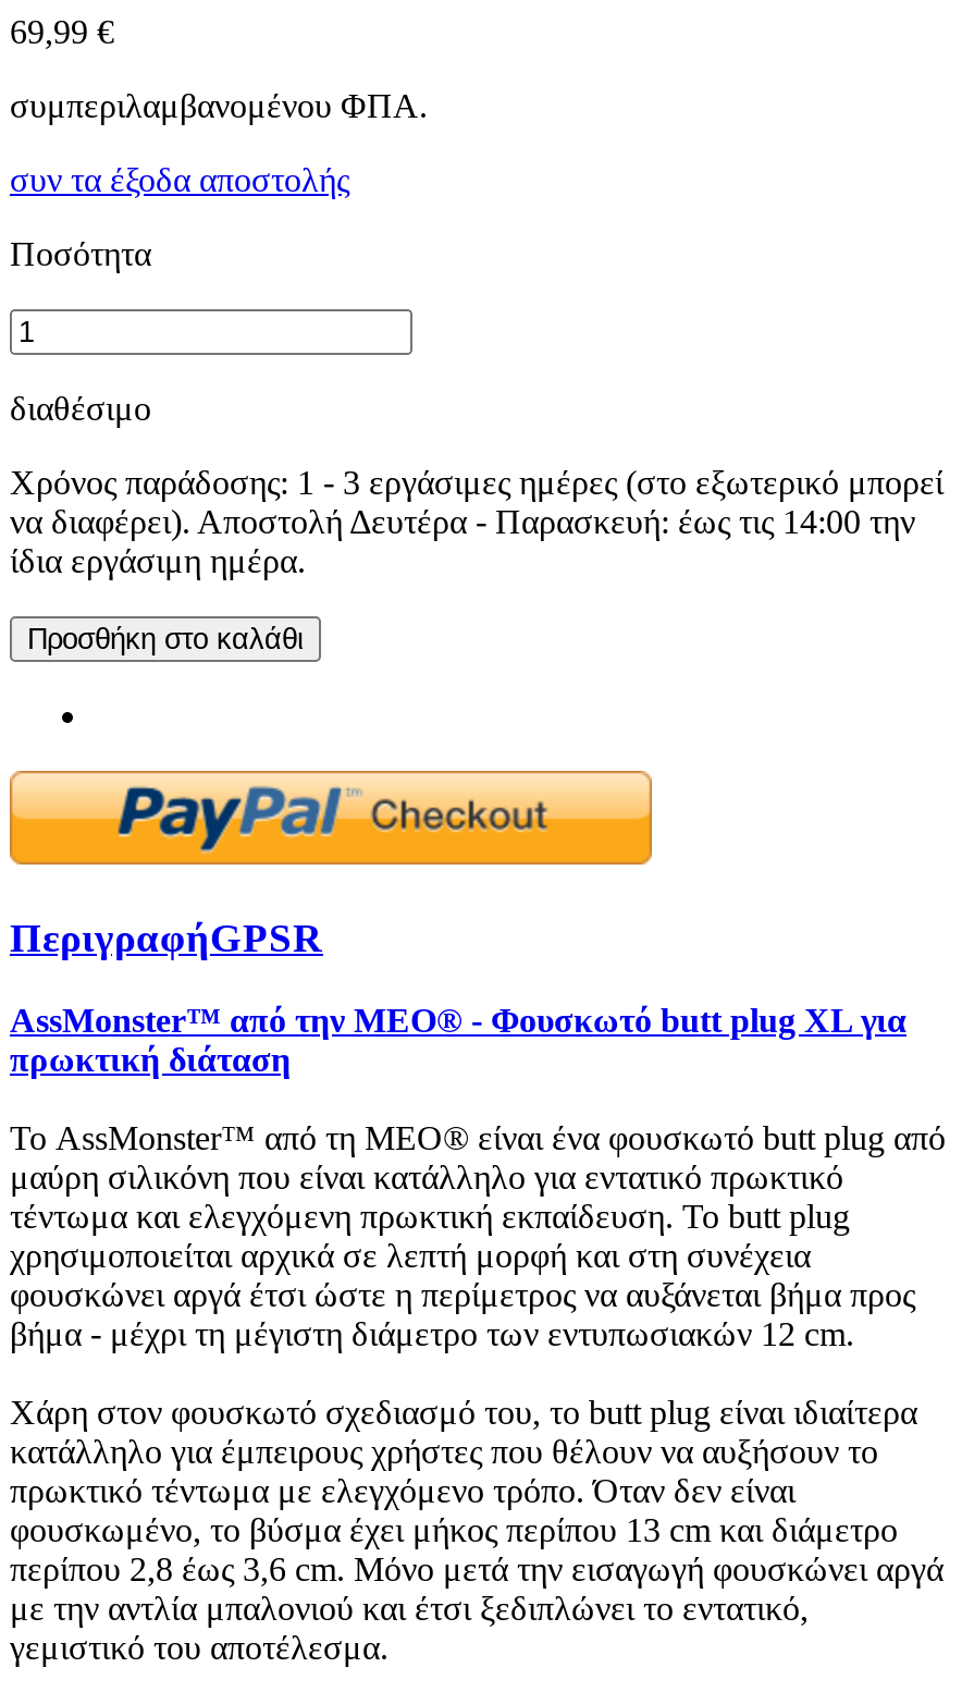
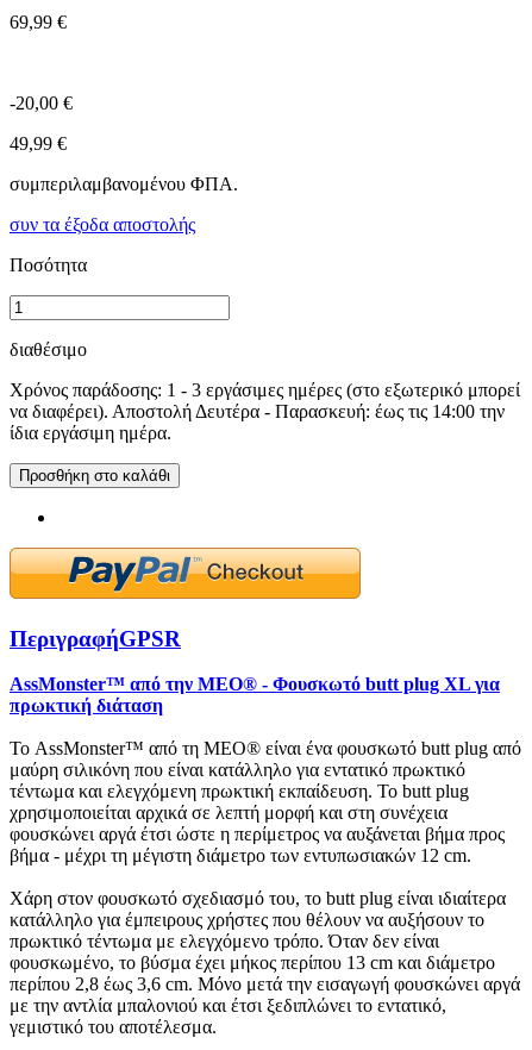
none -> [10,93,73,153] -20,00 € | 49,99 €

